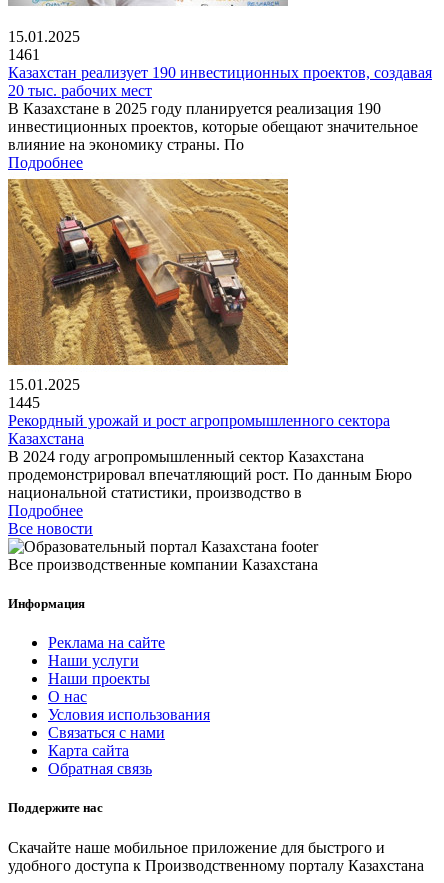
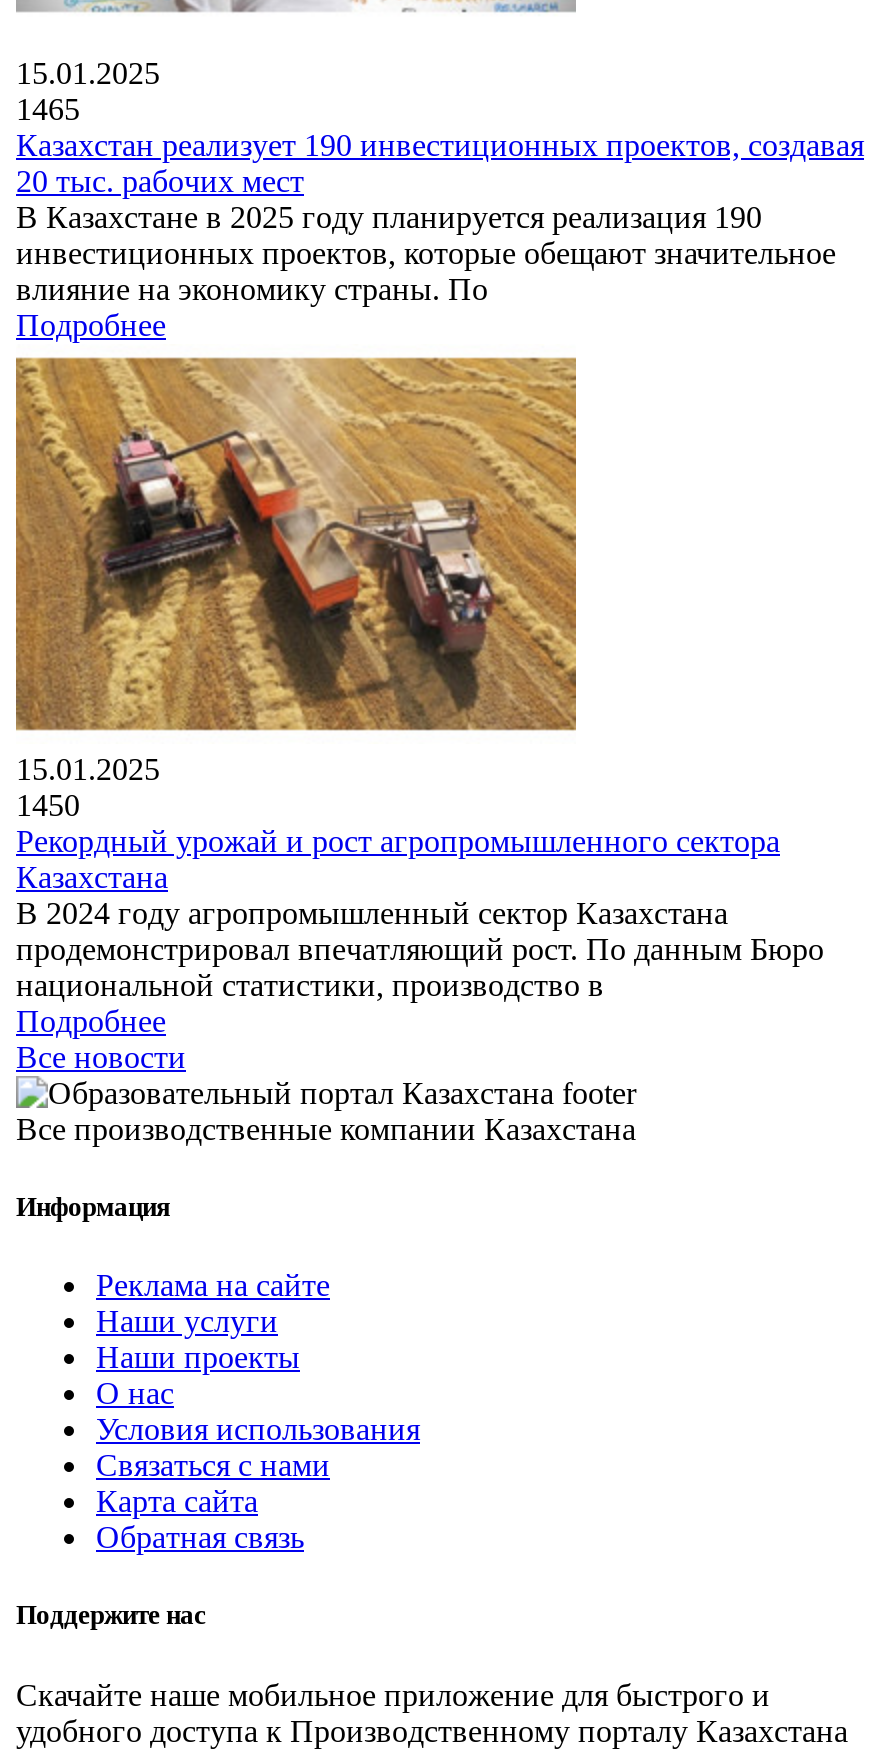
[8,46,40,63] 1461 -> [16,92,80,126] 1465
[8,394,40,411] 1445 -> [16,788,80,822] 1450

